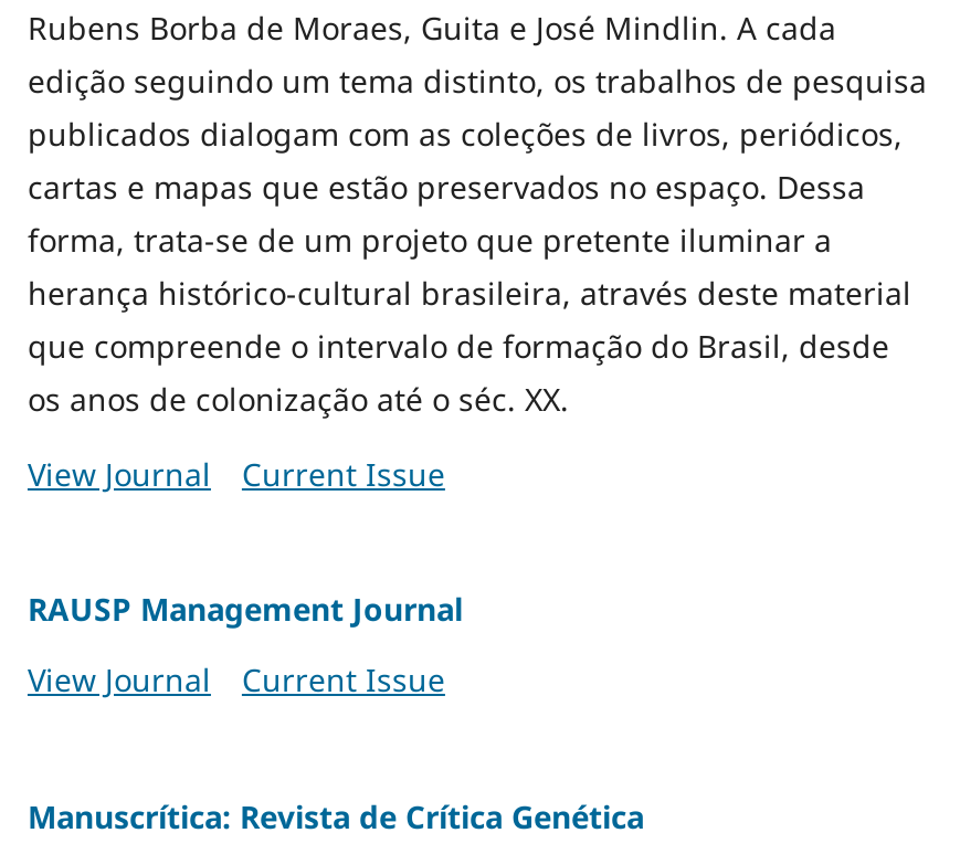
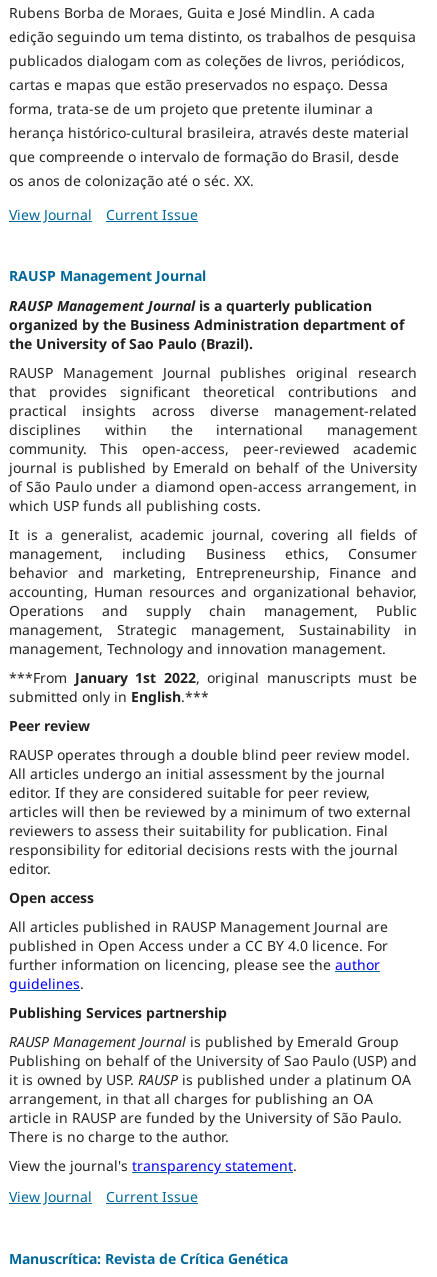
none -> [9,296,417,1175] RAUSP Management Journal is a quarterly publication | organized by the Business Administration department of | the University of Sao Paulo (Brazil). | RAUSP Management Journal publishes original research | that provides significant theoretical contributions and | practical insights across diverse management-related | disciplines within the international management | community. This open-access, peer-reviewed academic | journal is published by Emerald on behalf of the University | of São Paulo under a diamond open-access arrangement, in | which USP funds all publishing costs. | It is a generalist, academic journal, covering all fields of | management, including Business ethics, Consumer | behavior and marketing, Entrepreneurship, Finance and | accounting, Human resources and organizational behavior, | Operations and supply chain management, Public | management, Strategic management, Sustainability in | management, Technology and innovation management. | ***From January 1st 2022, original manuscripts must be | submitted only in English.*** | Peer review | RAUSP operates through a double blind peer review model. | All articles undergo an initial assessment by the journal | editor. If they are considered suitable for peer review, | articles will then be reviewed by a minimum of two external | reviewers to assess their suitability for publication. Final | responsibility for editorial decisions rests with the journal | editor. | Open access | All articles published in RAUSP Management Journal are | published in Open Access under a CC BY 4.0 licence. For | further information on licencing, please see the author | guidelines. | Publishing Services partnership | RAUSP Management Journal is published by Emerald Group | Publishing on behalf of the University of Sao Paulo (USP) and | it is owned by USP. RAUSP is published under a platinum OA | arrangement, in that all charges for publishing an OA | article in RAUSP are funded by the University of São Paulo. | There is no charge to the author. | View the journal's transparency statement.

